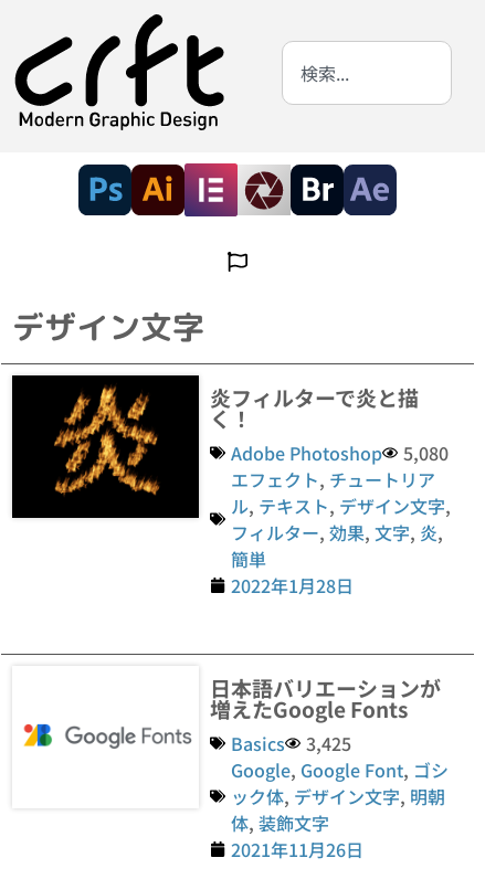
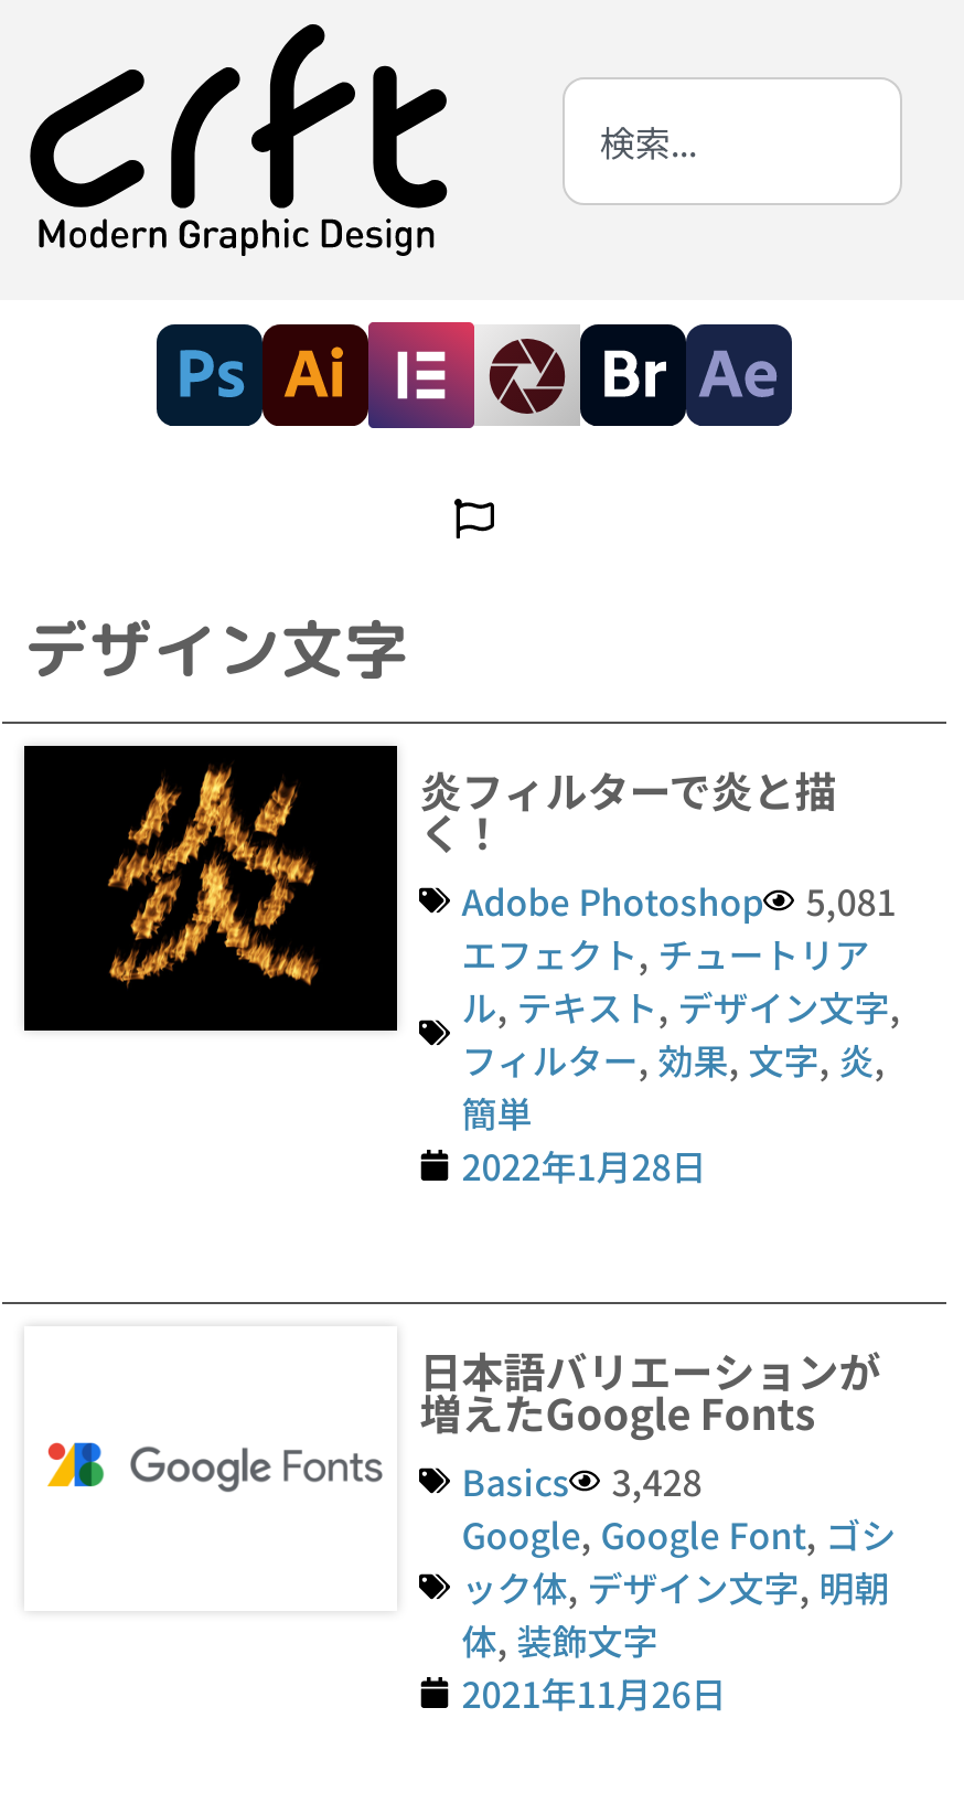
[231,439,449,466] Adobe Photoshop 5,080 -> [461,874,896,927] Adobe Photoshop 5,081
[231,730,352,756] Basics 3,425 -> [461,1454,702,1507] Basics 3,428

